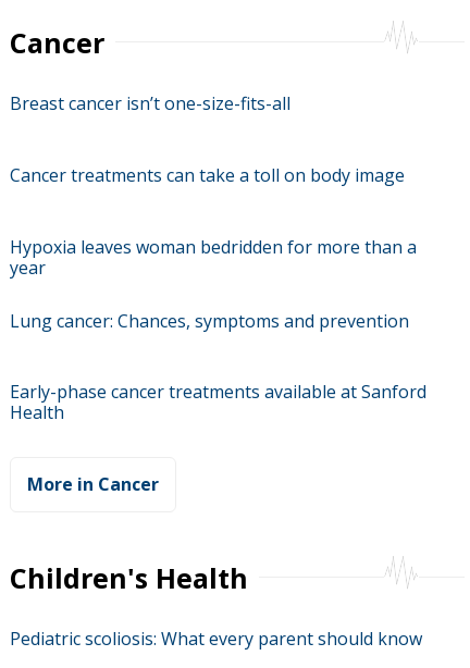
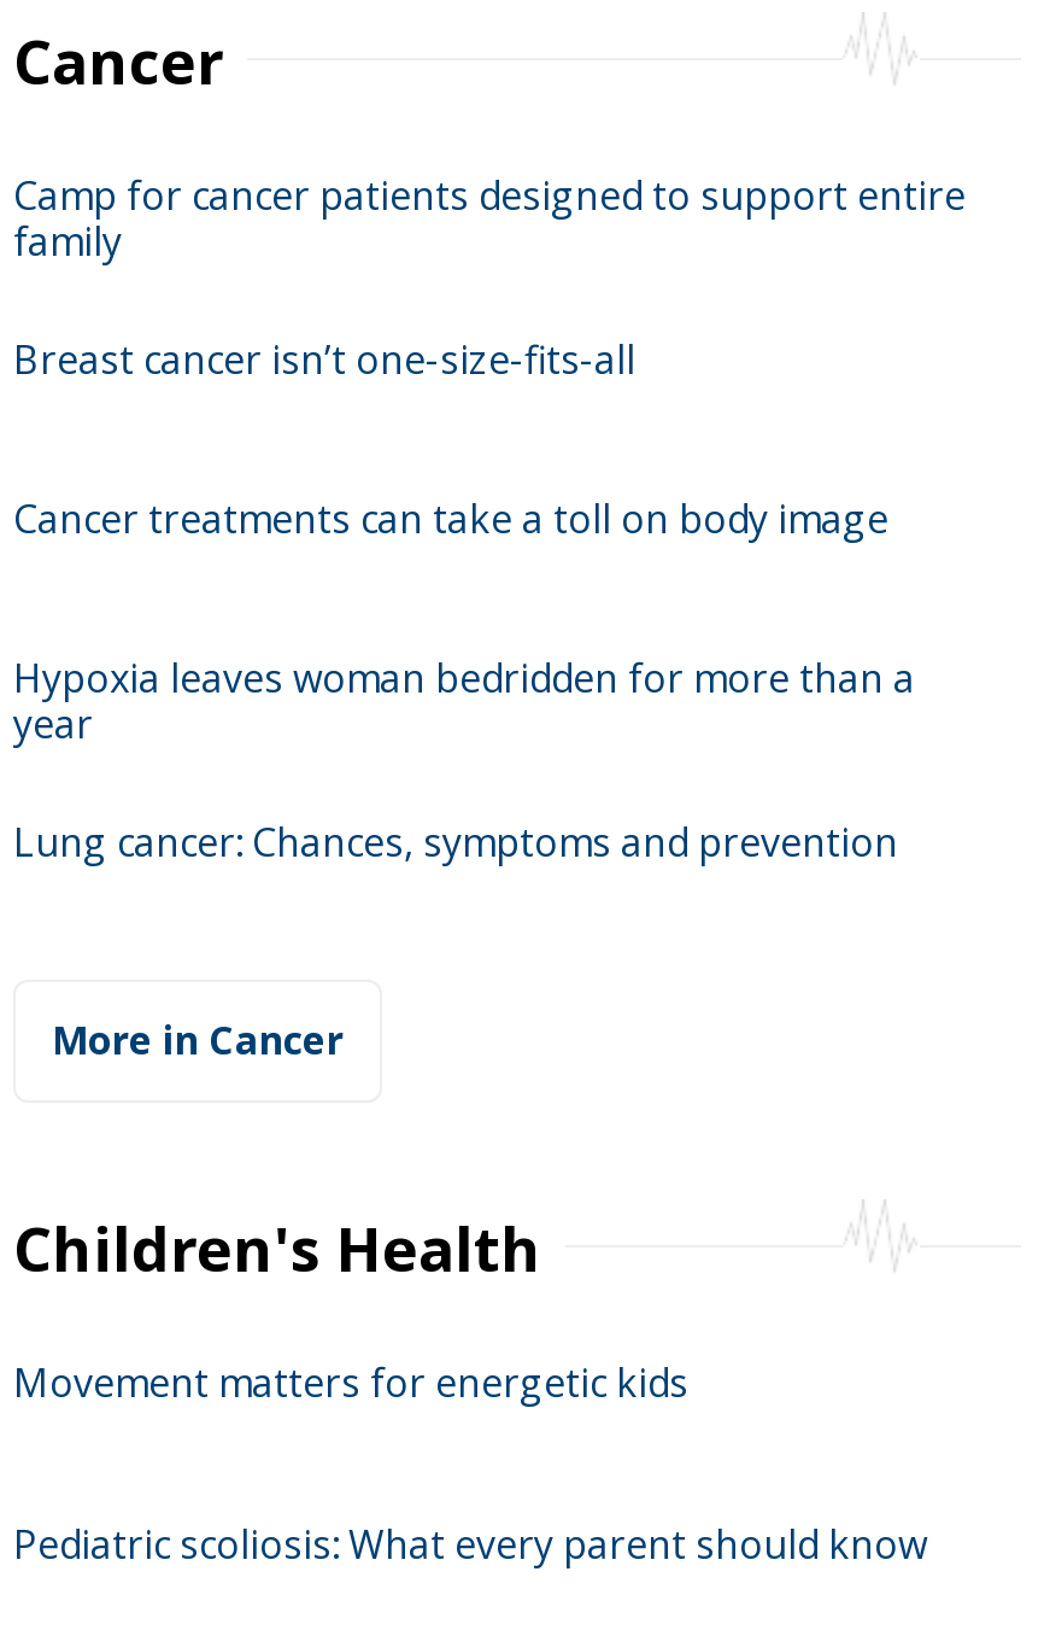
none -> [13,169,966,268] Camp for cancer patients designed to support entire | family
[10,380,426,425] Early-phase cancer treatments available at Sanford | Health -> none
none -> [13,1357,688,1410] Movement matters for energetic kids

